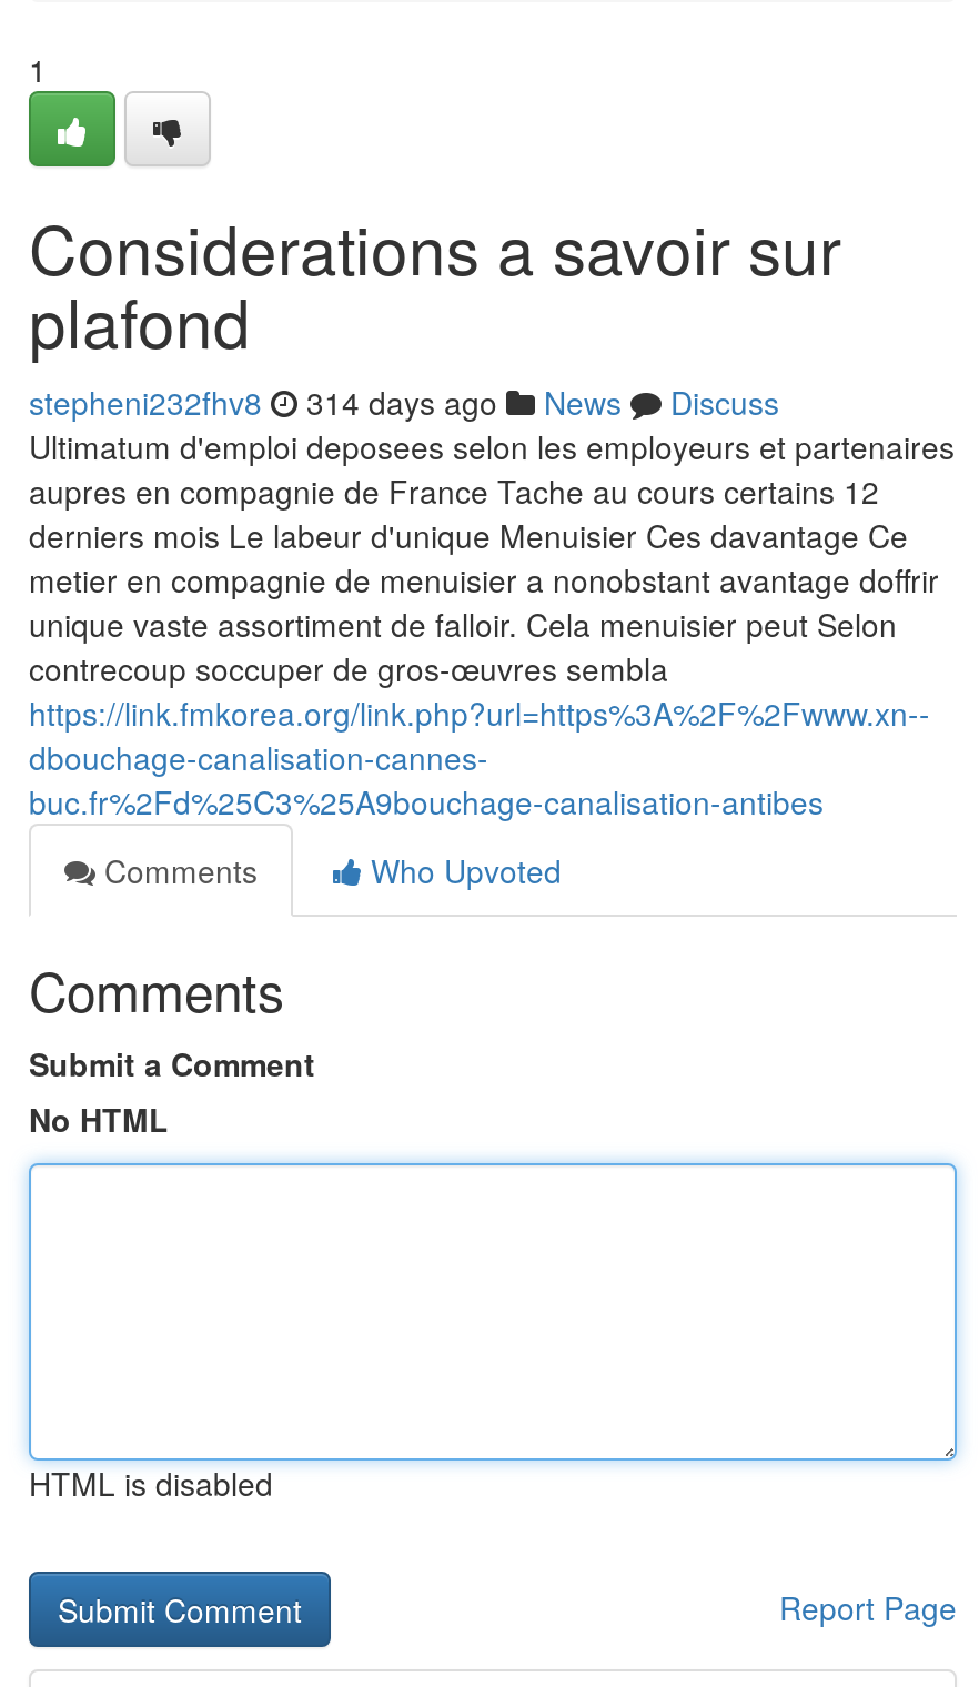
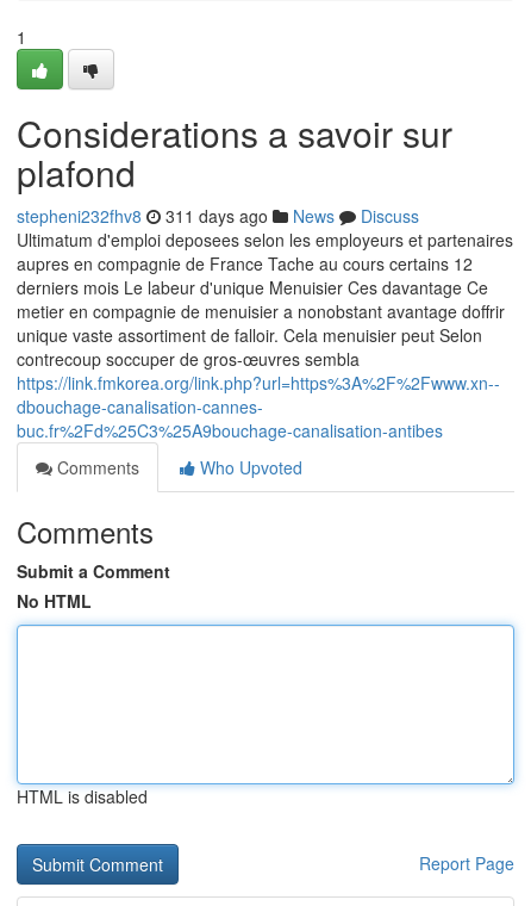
[29,380,779,424] stepheni232fhv8 314 days ago News Discuss -> [17,204,419,228] stepheni232fhv8 311 days ago News Discuss

